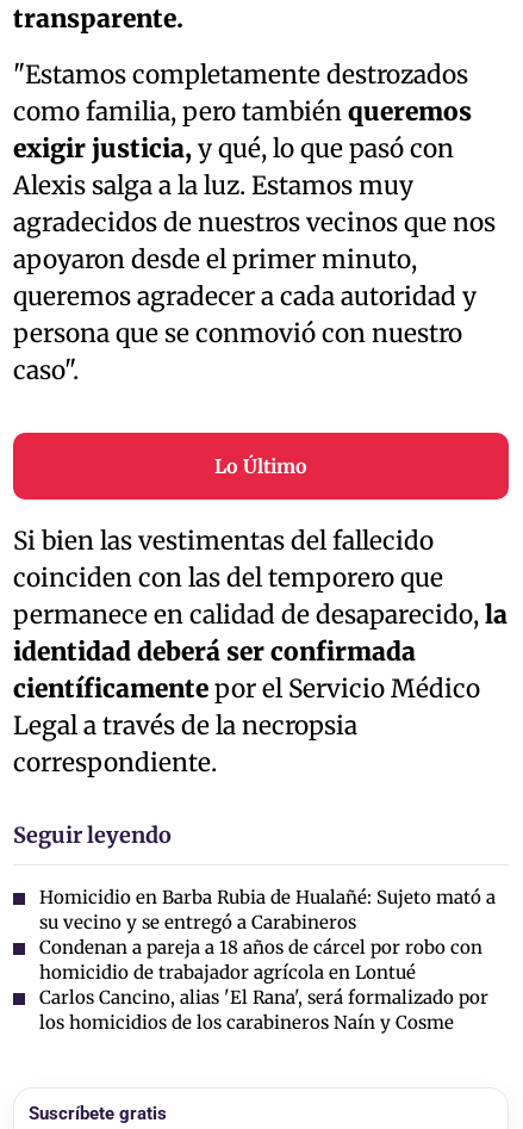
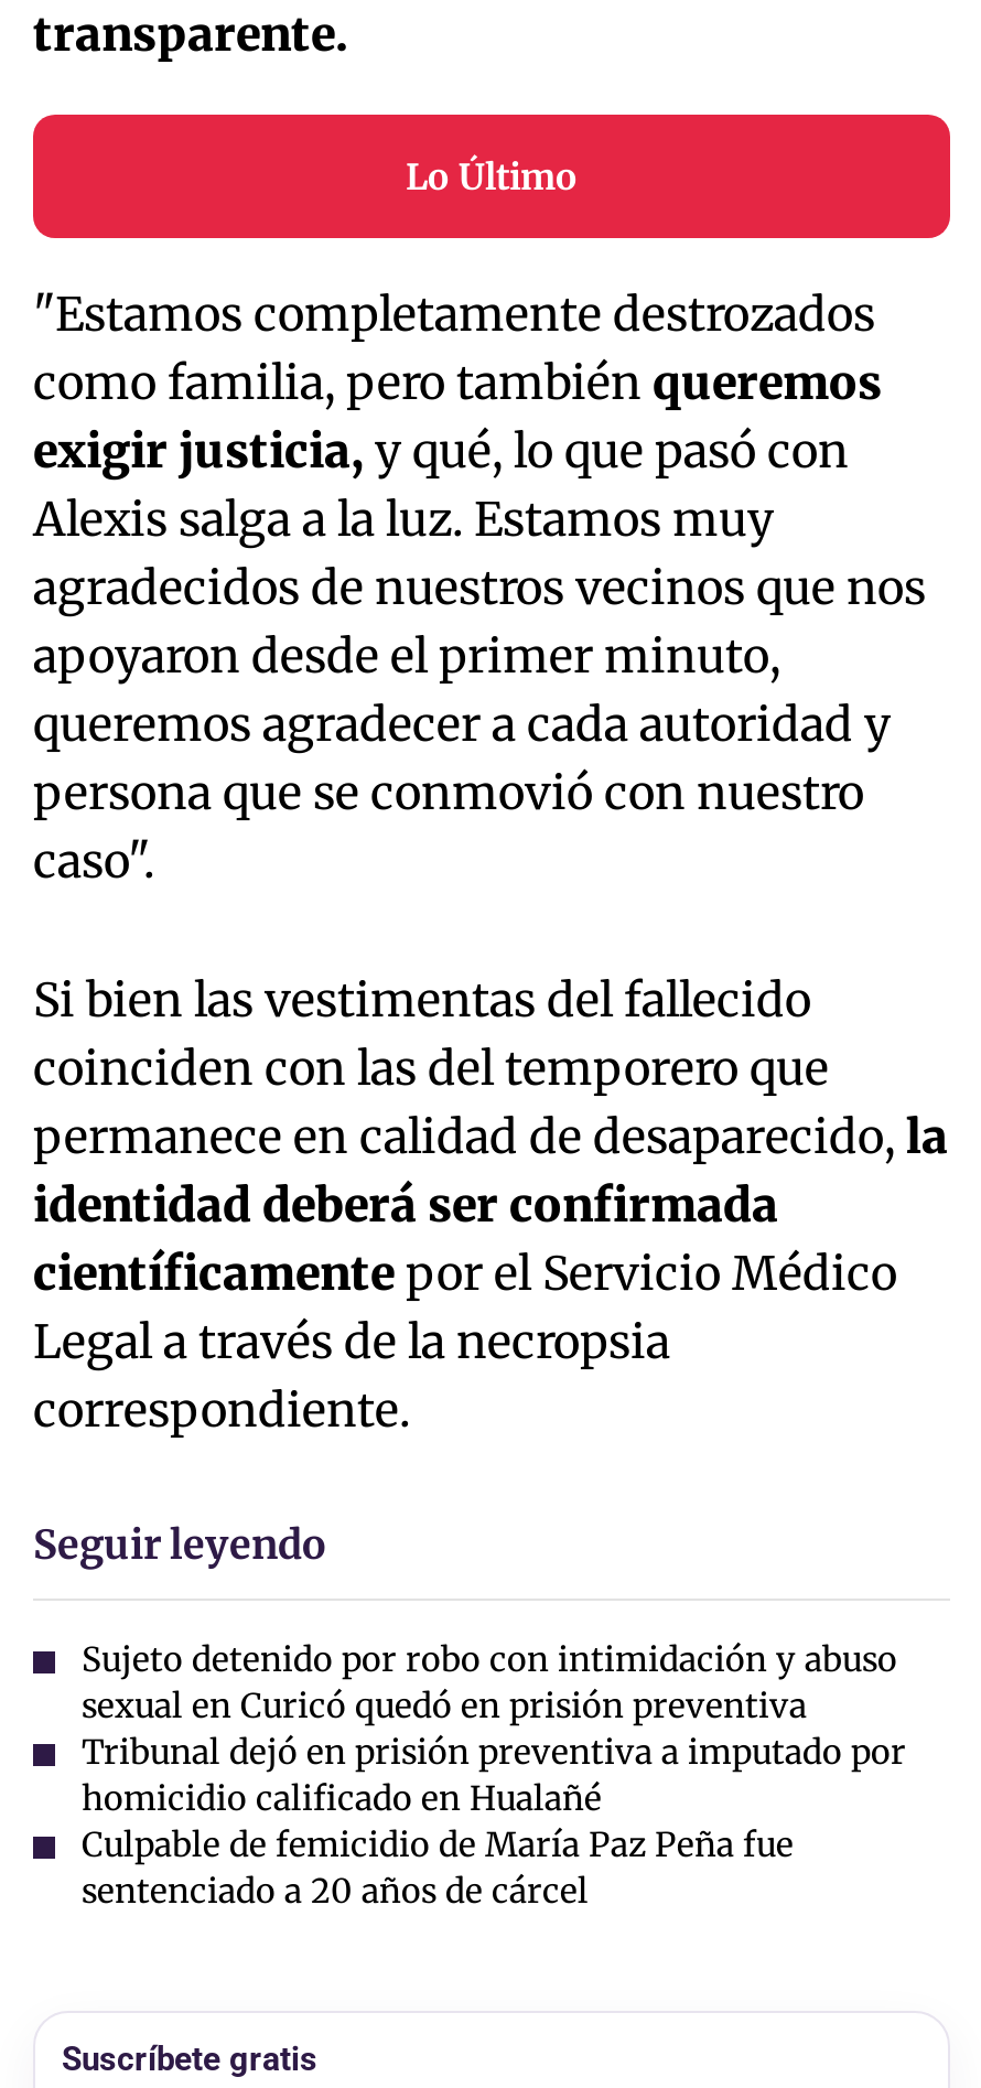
moved [13,60,496,386] -> [33,287,926,891]: "Estamos completamente destrozados | como familia, pero también queremos | exigir justicia, y qué, lo que pasó con | ... | persona que se conmovió con nuestro | caso".
moved [214,454,307,478] -> [406,154,578,198]: Lo Último
[39,886,496,1034] Homicidio en Barba Rubia de Hualañé: Sujeto mató a | su vecino y se entregó a Carabineros | Condenan a pareja a 18 años de cárcel por robo con | homicidio de trabajador agrícola en Lontué | Carlos Cancino, alias 'El Rana', será formalizado por | los homicidios de los carabineros Naín y Cosme -> [82,1638,906,1912] Sujeto detenido por robo con intimidación y abuso | sexual en Curicó quedó en prisión preventiva | Tribunal dejó en prisión preventiva a imputado por | homicidio calificado en Hualañé | Culpable de femicidio de María Paz Peña fue | sentenciado a 20 años de cárcel

